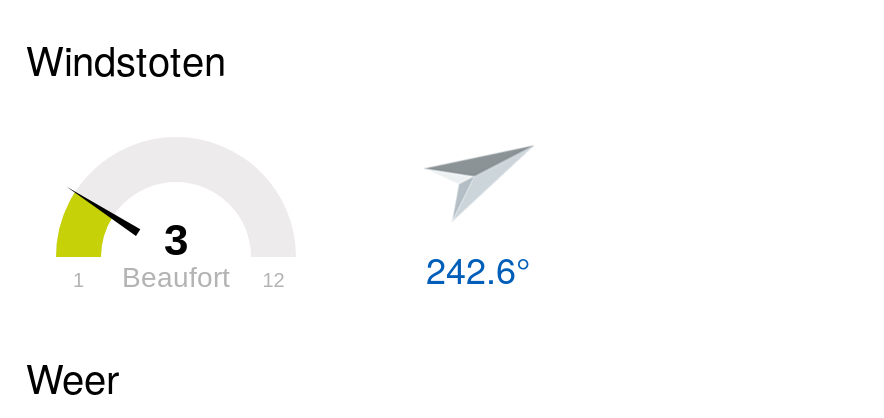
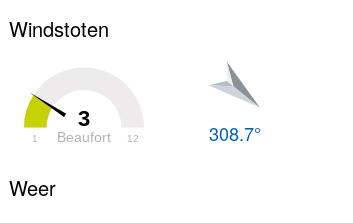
[426,132,532,294] [image] | 242.6° -> [209,62,261,146] [image] | 308.7°

